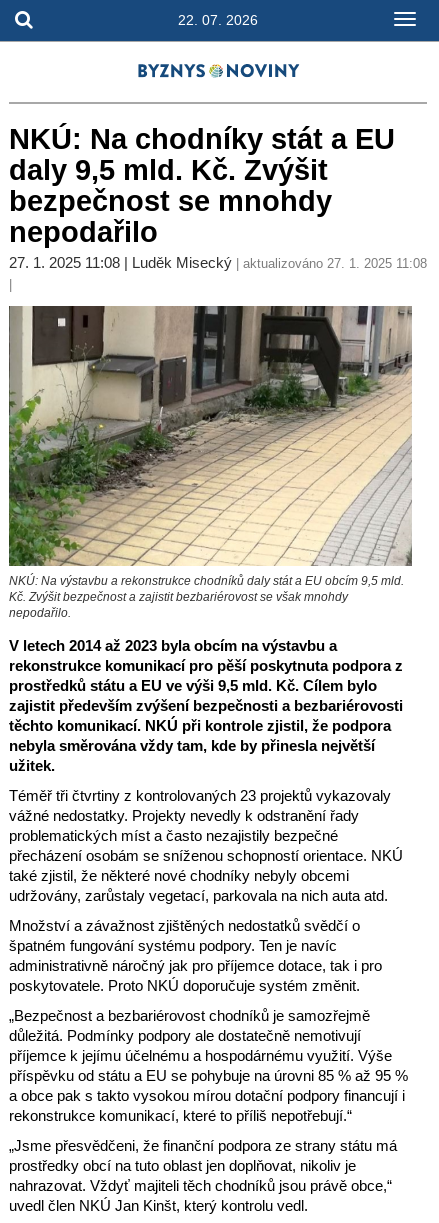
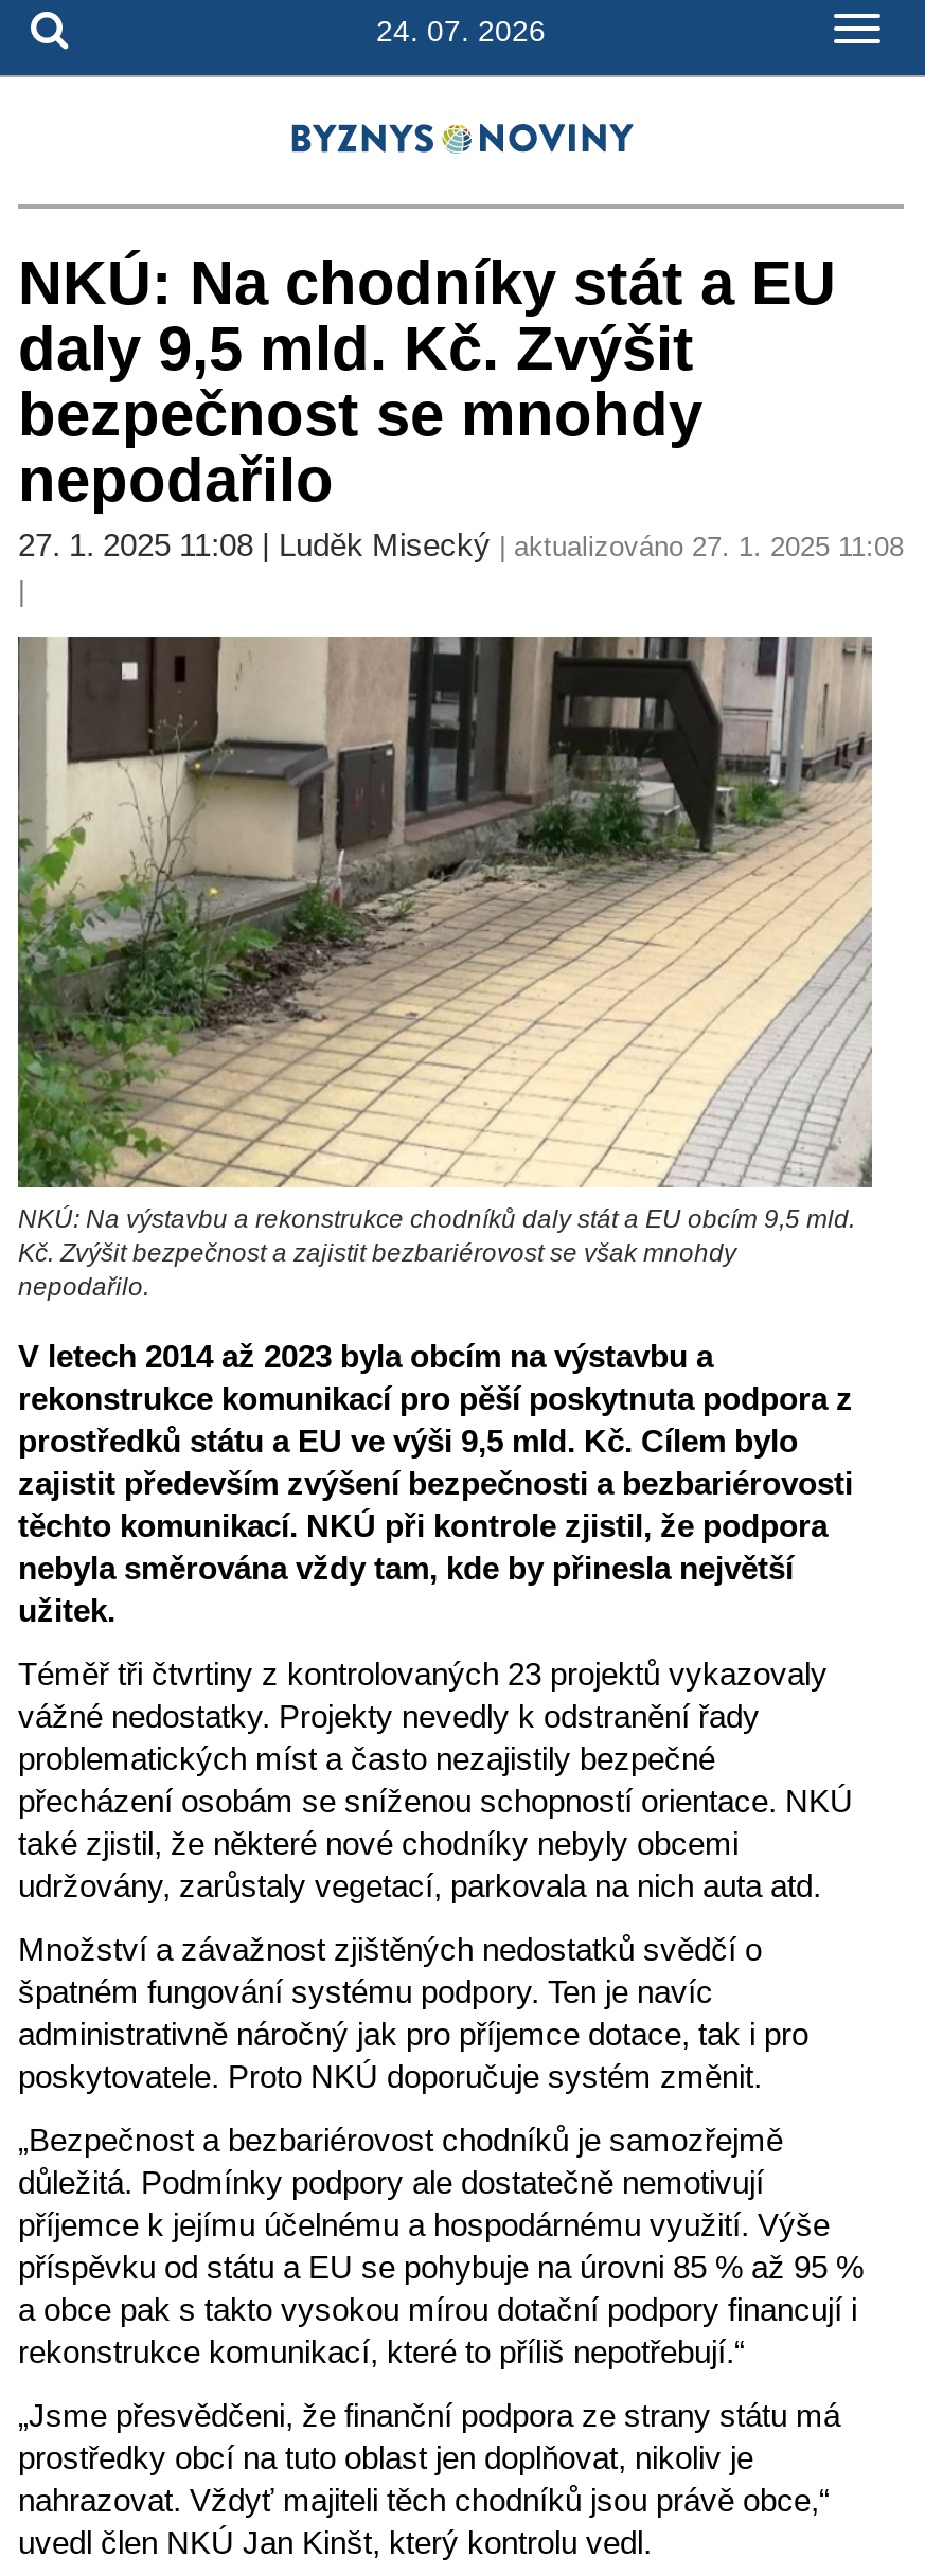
[178,12,258,28] 22. 07. 2026 -> [376,14,546,48] 24. 07. 2026

